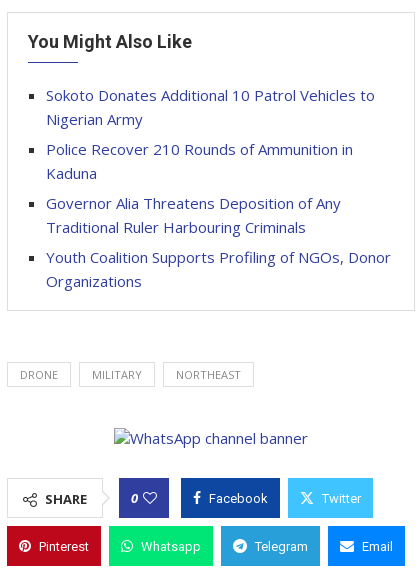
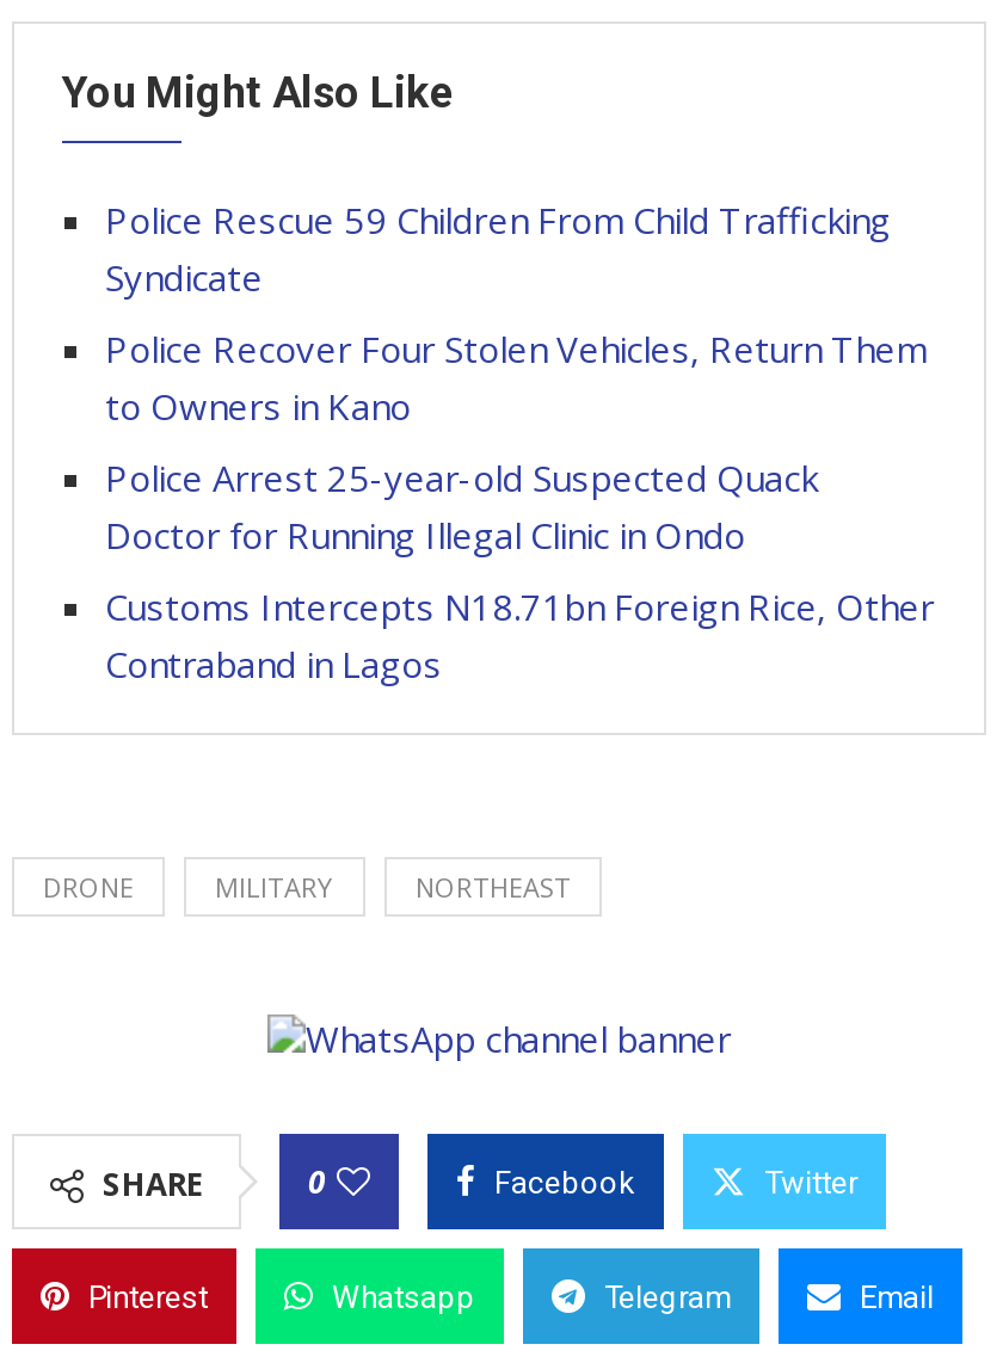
[46,85,375,129] Sokoto Donates Additional 10 Patrol Vehicles to | Nigerian Army -> [105,196,891,301] Police Rescue 59 Children From Child Trafficking | Syndicate
[46,139,353,183] Police Recover 210 Rounds of Ammunition in | Kaduna -> [105,325,927,430] Police Recover Four Stolen Vehicles, Return Them | to Owners in Kano
[46,193,341,237] Governor Alia Threatens Deposition of Any | Traditional Ruler Harbouring Criminals -> [105,454,817,559] Police Arrest 25-year-old Suspected Quack | Doctor for Running Illegal Clinic in Ondo
[46,247,391,291] Youth Coalition Supports Profiling of NGOs, Donor | Organizations -> [105,582,934,687] Customs Intercepts N18.71bn Foreign Rice, Other | Contraband in Lagos

